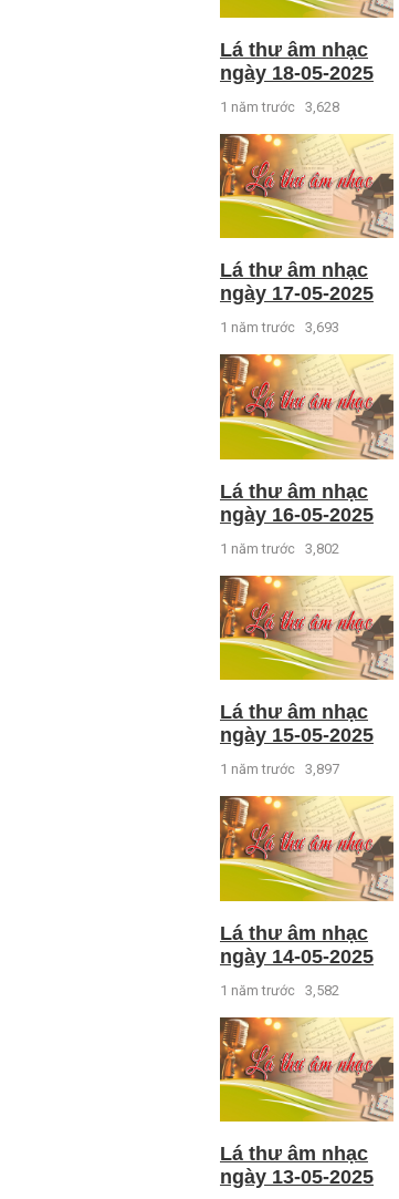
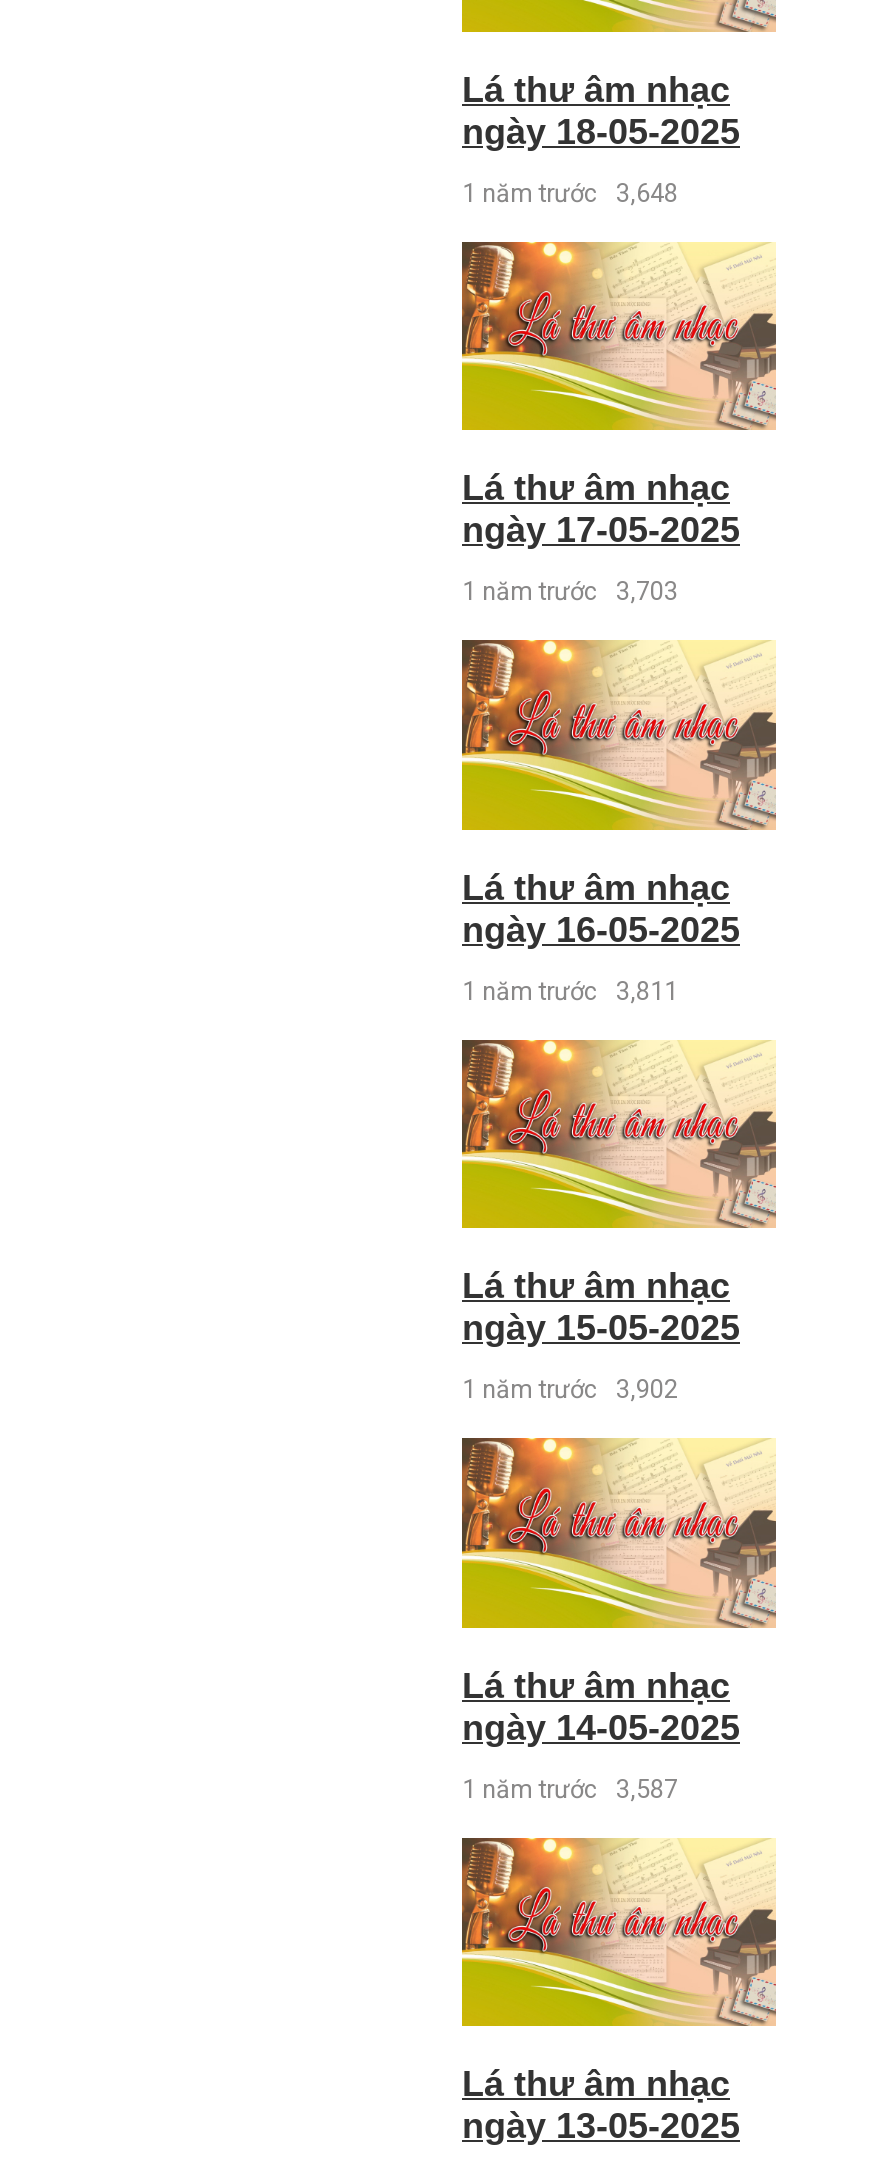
[220,98,339,115] 1 năm trước 3,628 -> [462,177,678,207] 1 năm trước 3,648
[220,319,339,336] 1 năm trước 3,693 -> [462,576,678,606] 1 năm trước 3,703
[220,540,339,557] 1 năm trước 3,802 -> [462,975,678,1005] 1 năm trước 3,811
[220,761,339,778] 1 năm trước 3,897 -> [462,1375,678,1405] 1 năm trước 3,902
[220,982,339,998] 1 năm trước 3,582 -> [462,1774,678,1804] 1 năm trước 3,587

